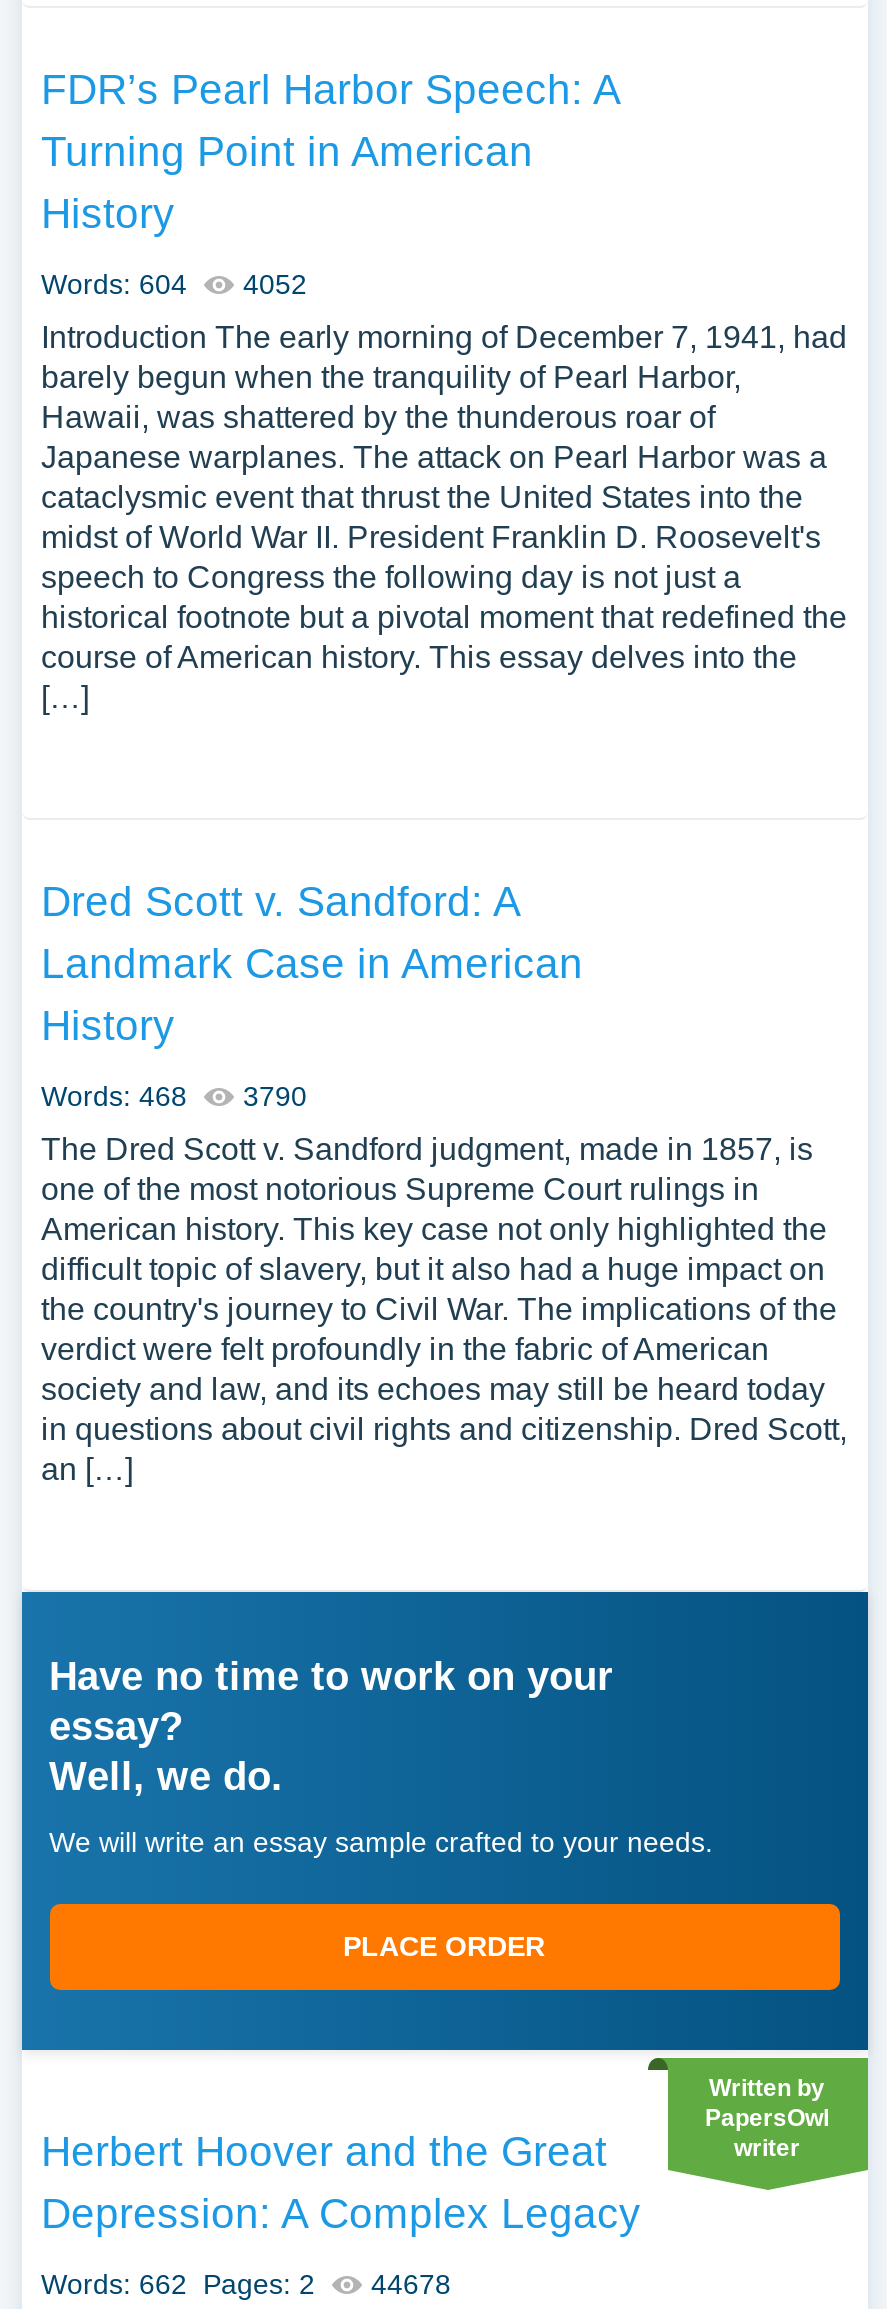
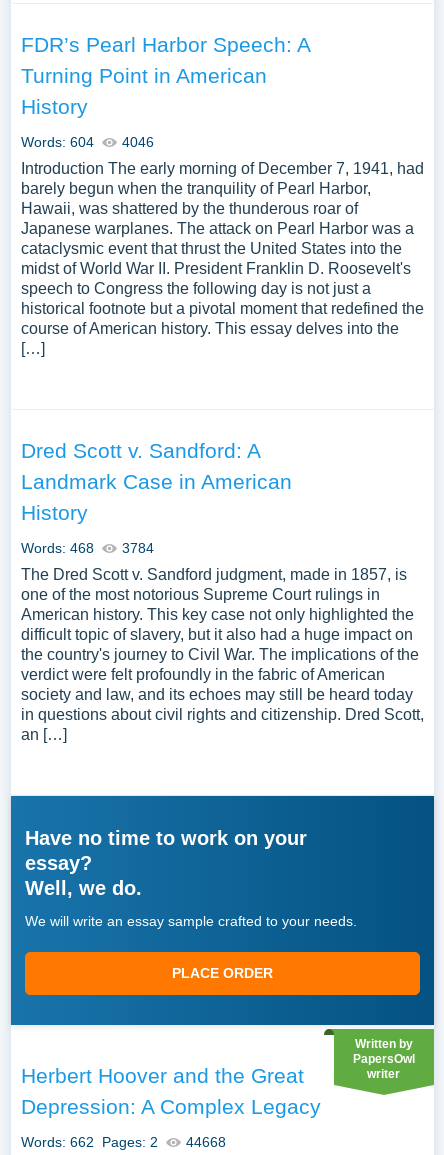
[41,268,307,300] Words: 604 4052 -> [20,134,153,150] Words: 604 4046
[41,1080,307,1112] Words: 468 3790 -> [20,540,153,556] Words: 468 3784
[41,2268,451,2300] Words: 662 Pages: 2 44678 -> [20,1134,225,1150] Words: 662 Pages: 2 44668

